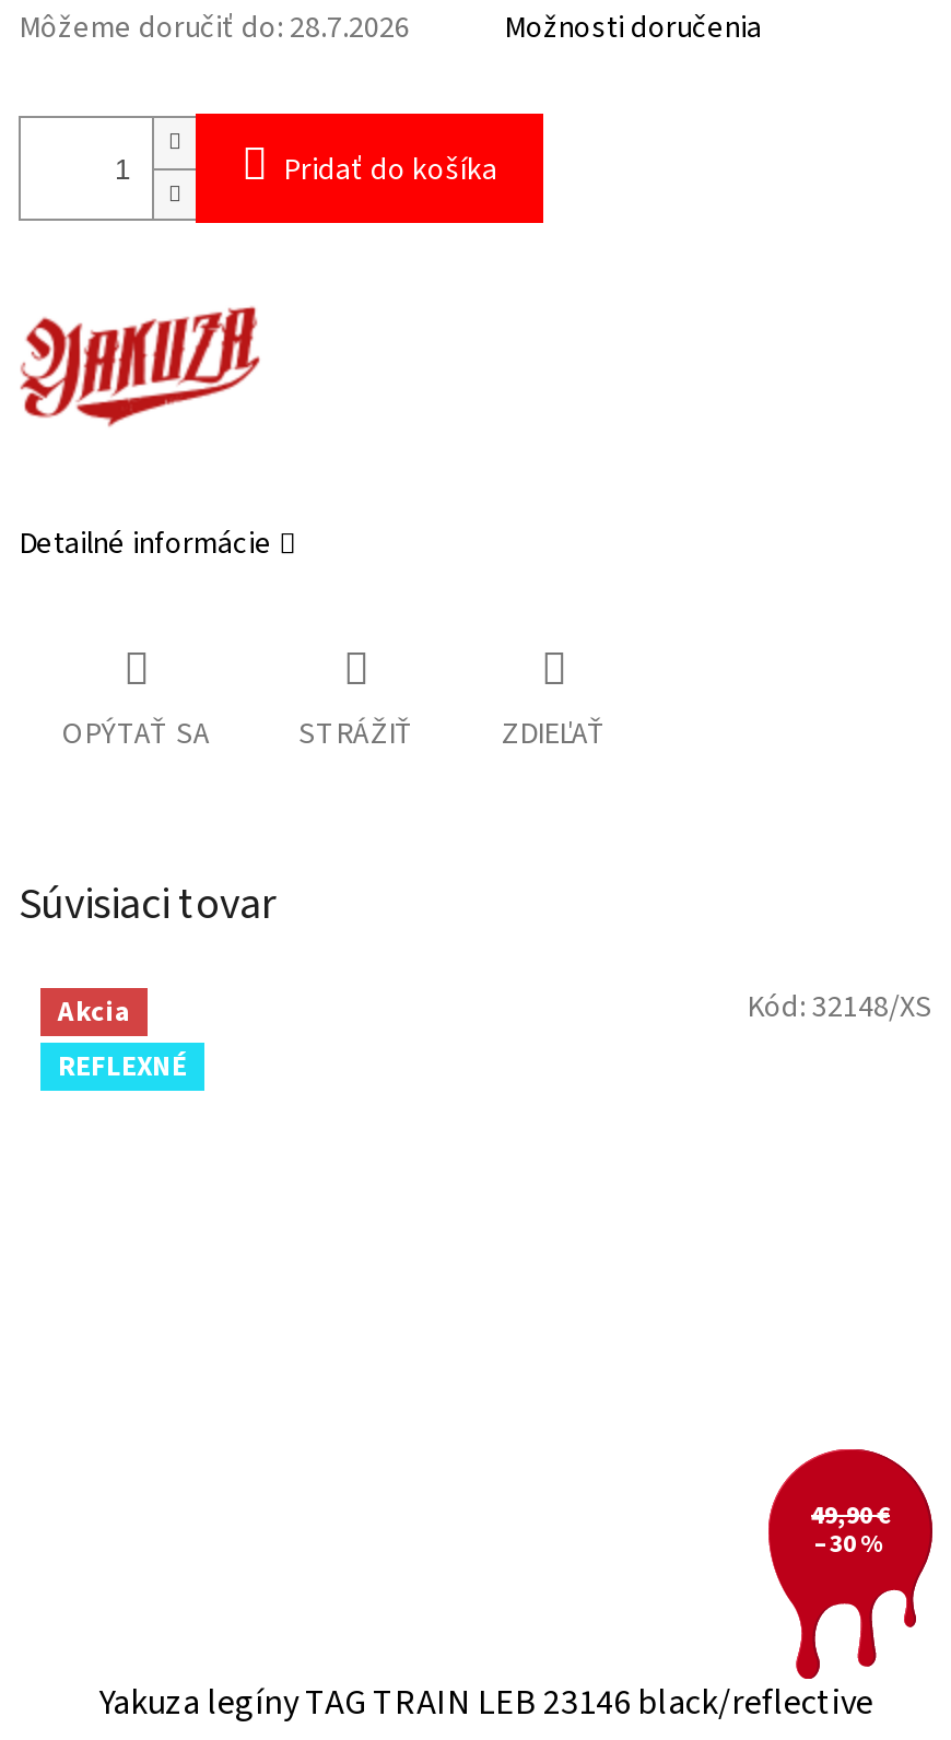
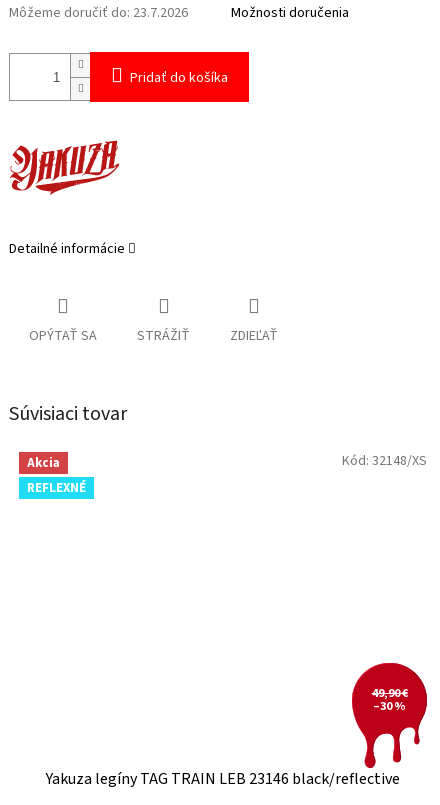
[19,7,410,51] Môžeme doručiť do: 28.7.2026 -> [9,3,188,23] Môžeme doručiť do: 23.7.2026

